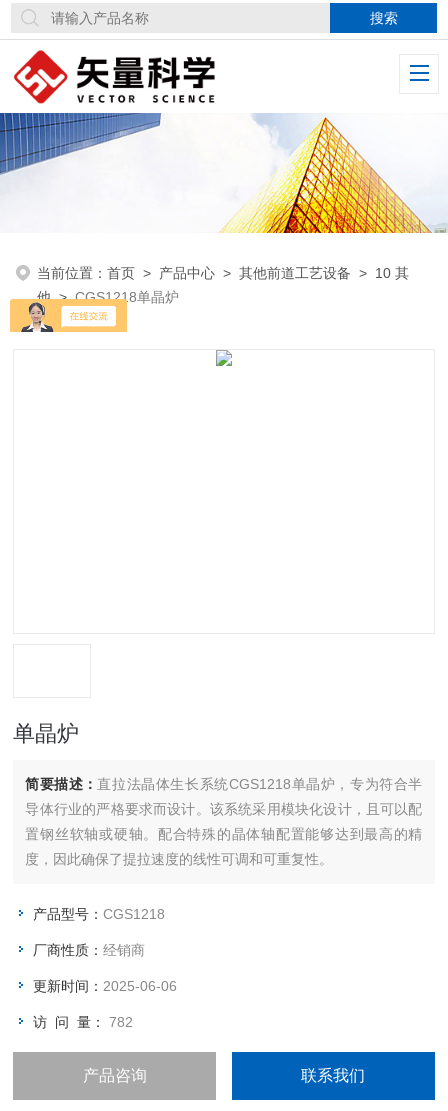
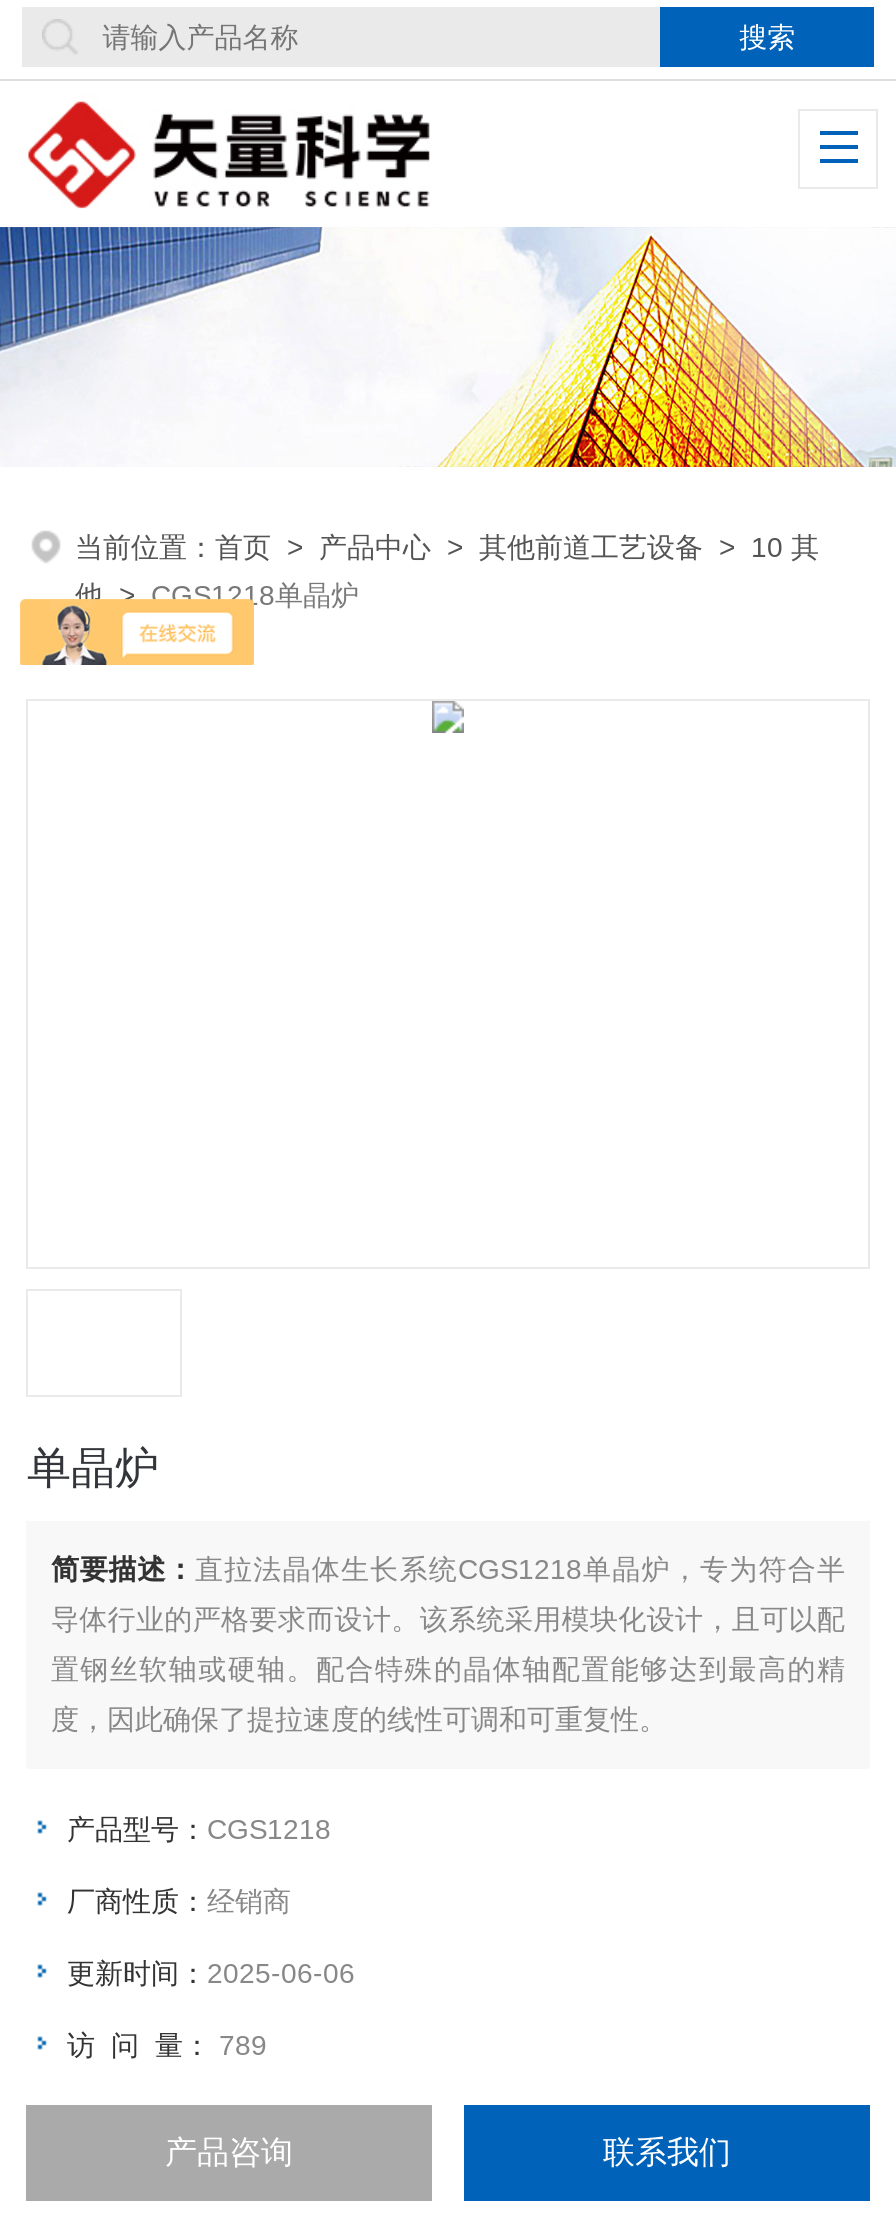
[33,1014,133,1030] 访 问 量：782 -> [67,2029,267,2061] 访 问 量：789

